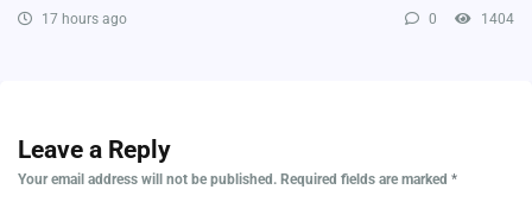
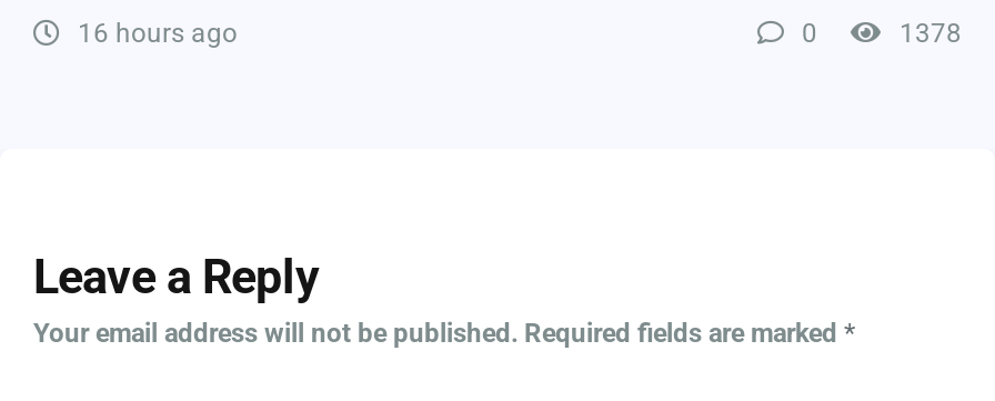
[38,11,127,27] 17 hours ago -> [71,19,238,50] 16 hours ago
[477,11,514,27] 1404 -> [893,19,962,50] 1378

